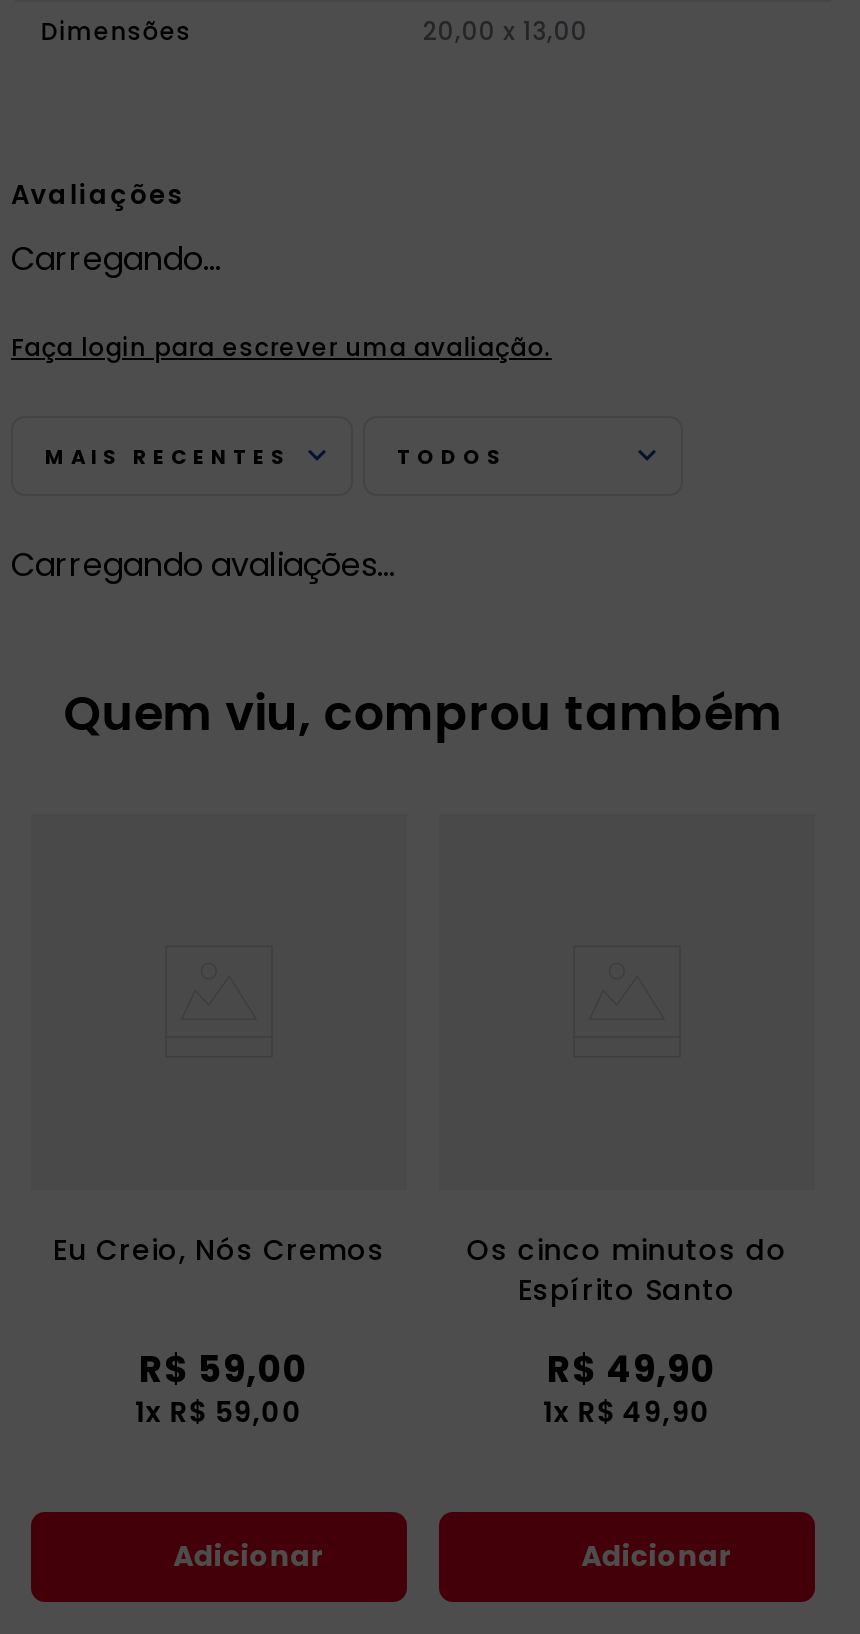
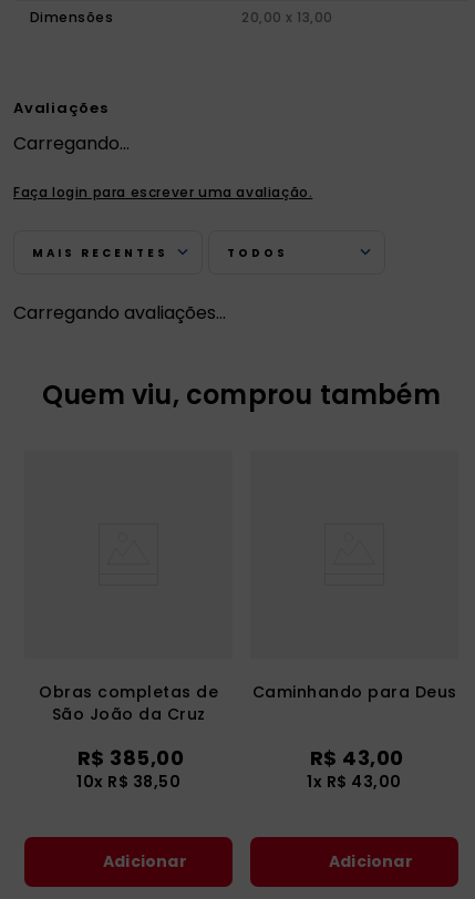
[53,1230,385,1270] Eu Creio, Nós Cremos -> [39,681,218,725] Obras completas de | São João da Cruz
[467,1230,787,1310] Os cinco minutos do | Espírito Santo -> [252,681,457,703] Caminhando para Deus
[135,1344,307,1432] R$ 59,00 | 1x R$ 59,00 -> [76,744,184,793] R$ 385,00 | 10x R$ 38,50
[543,1344,715,1432] R$ 49,90 | 1x R$ 49,90 -> [307,744,404,793] R$ 43,00 | 1x R$ 43,00

